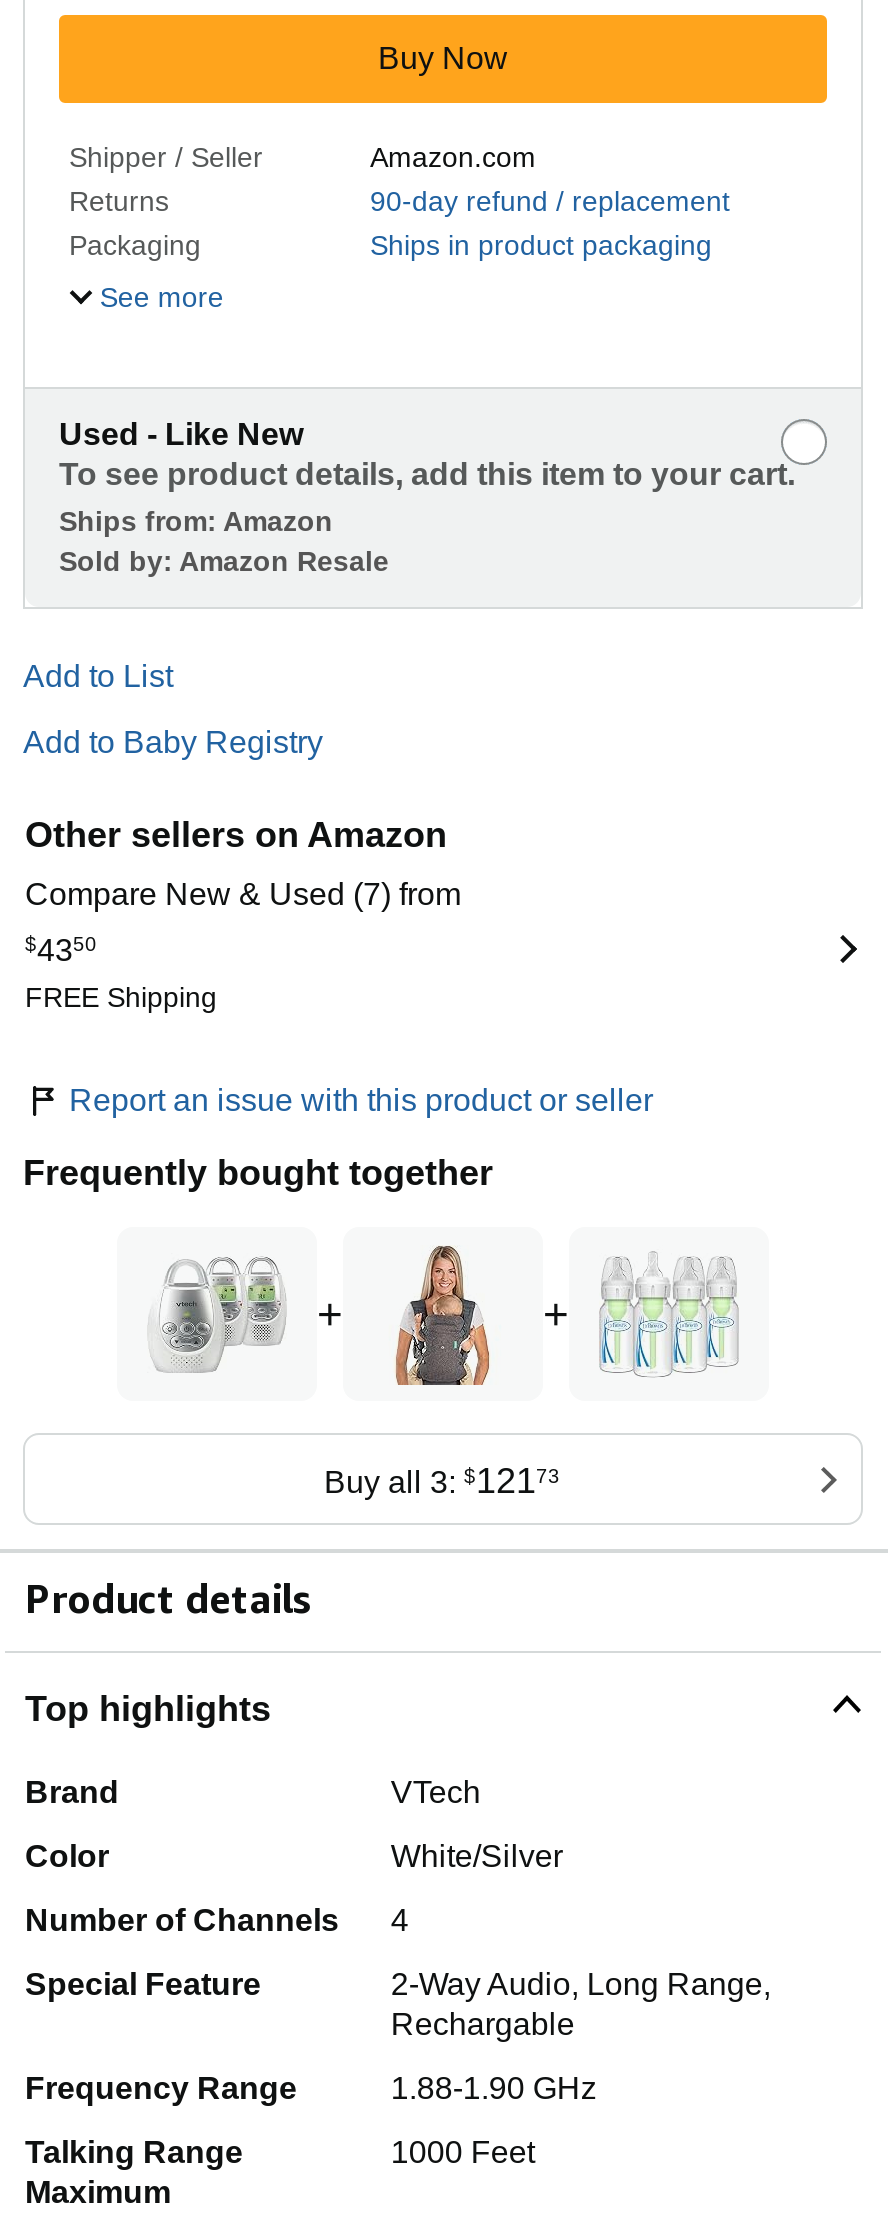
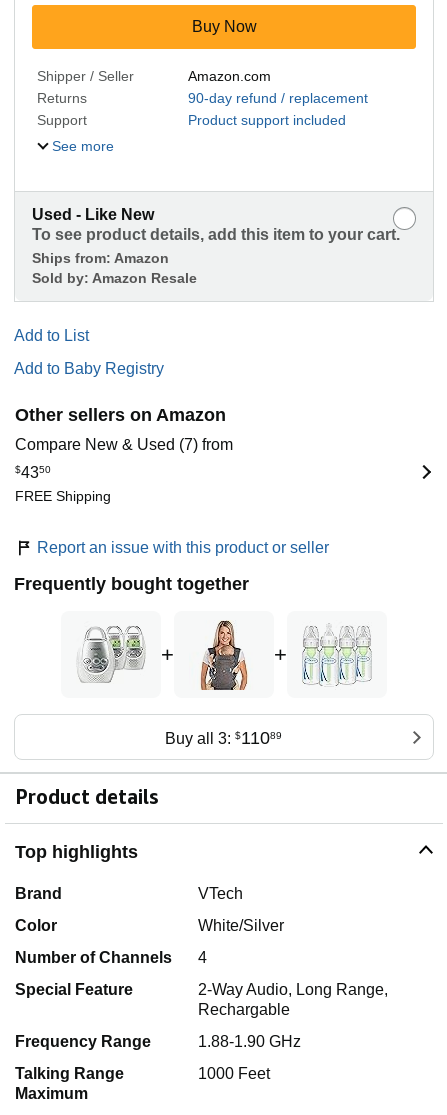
[69,229,712,261] Packaging | Ships in product packaging -> [37,112,345,128] Support | Product support included
[324,1461,560,1501] Buy all 3: $12173 -> [165,728,282,748] Buy all 3: $11089

